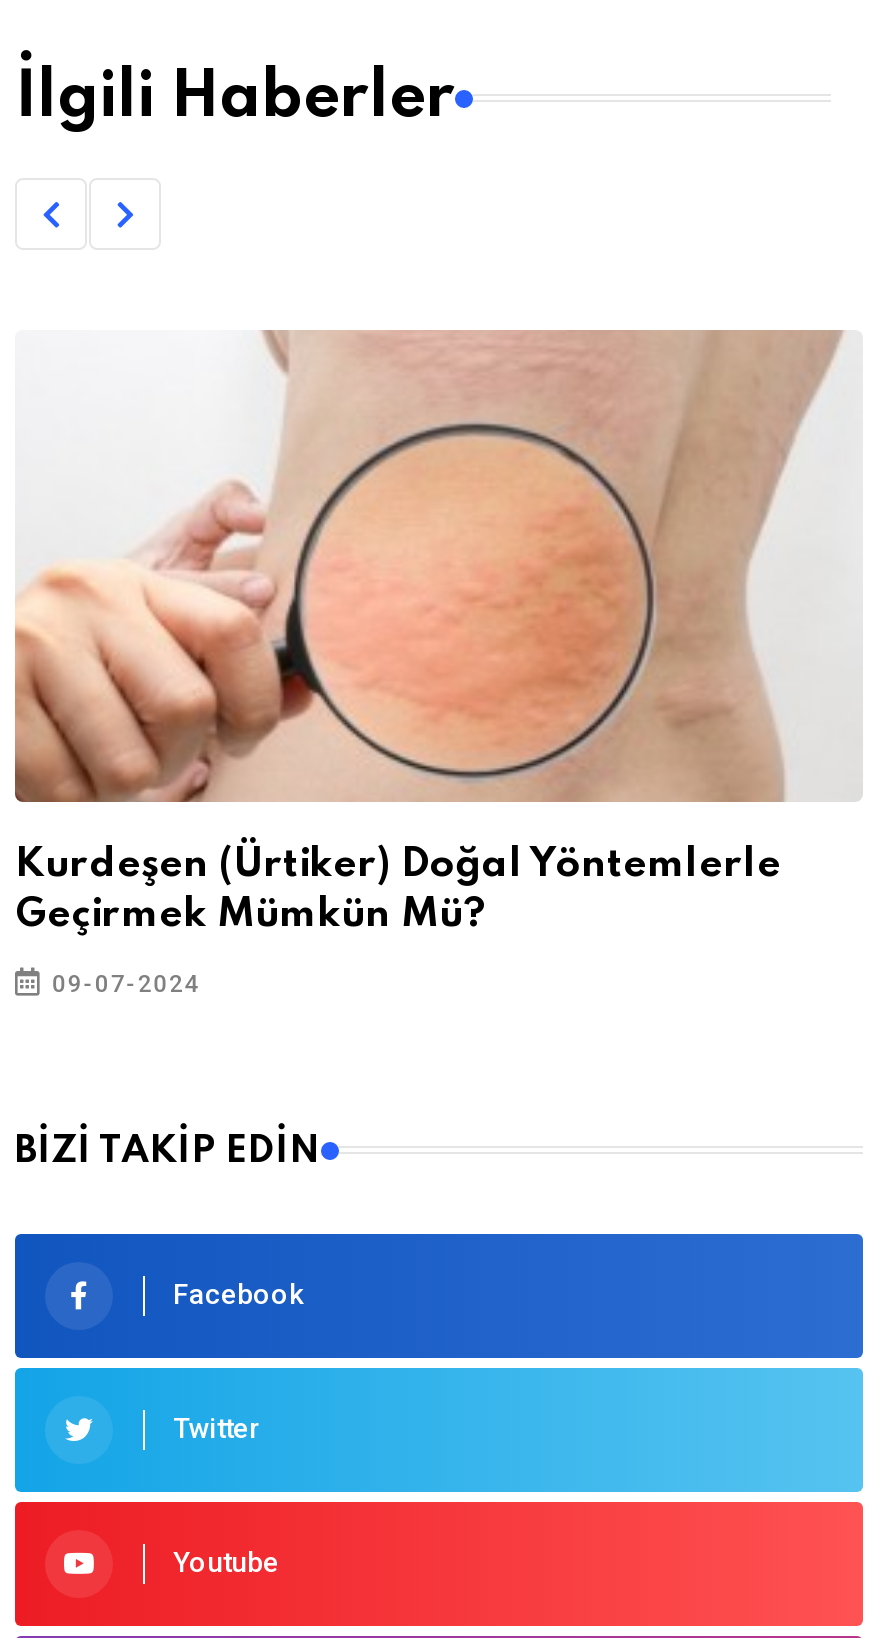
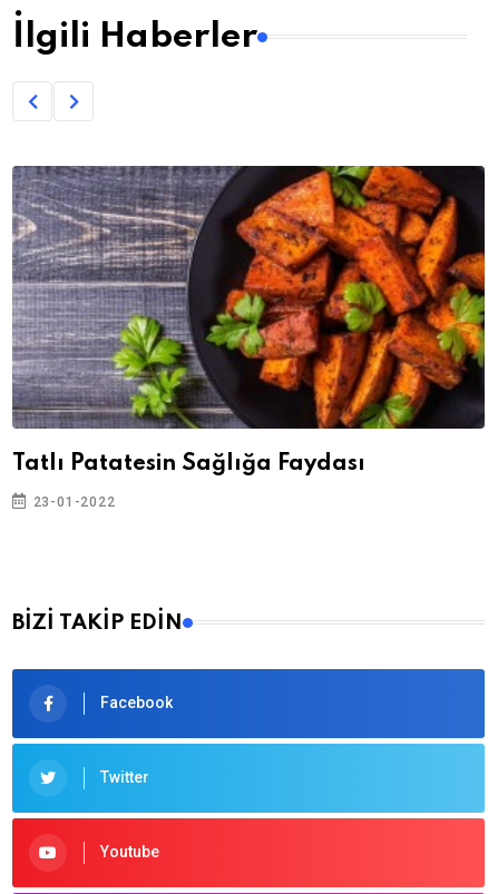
[13,330,863,935] [image] | Kurdeşen (Ürtiker) Doğal Yöntemlerle | Geçirmek Mümkün Mü? -> [11,165,486,475] [image] | Tatlı Patatesin Sağlığa Faydası
[45,969,200,997] 09-07-2024 -> [29,494,115,509] 23-01-2022

